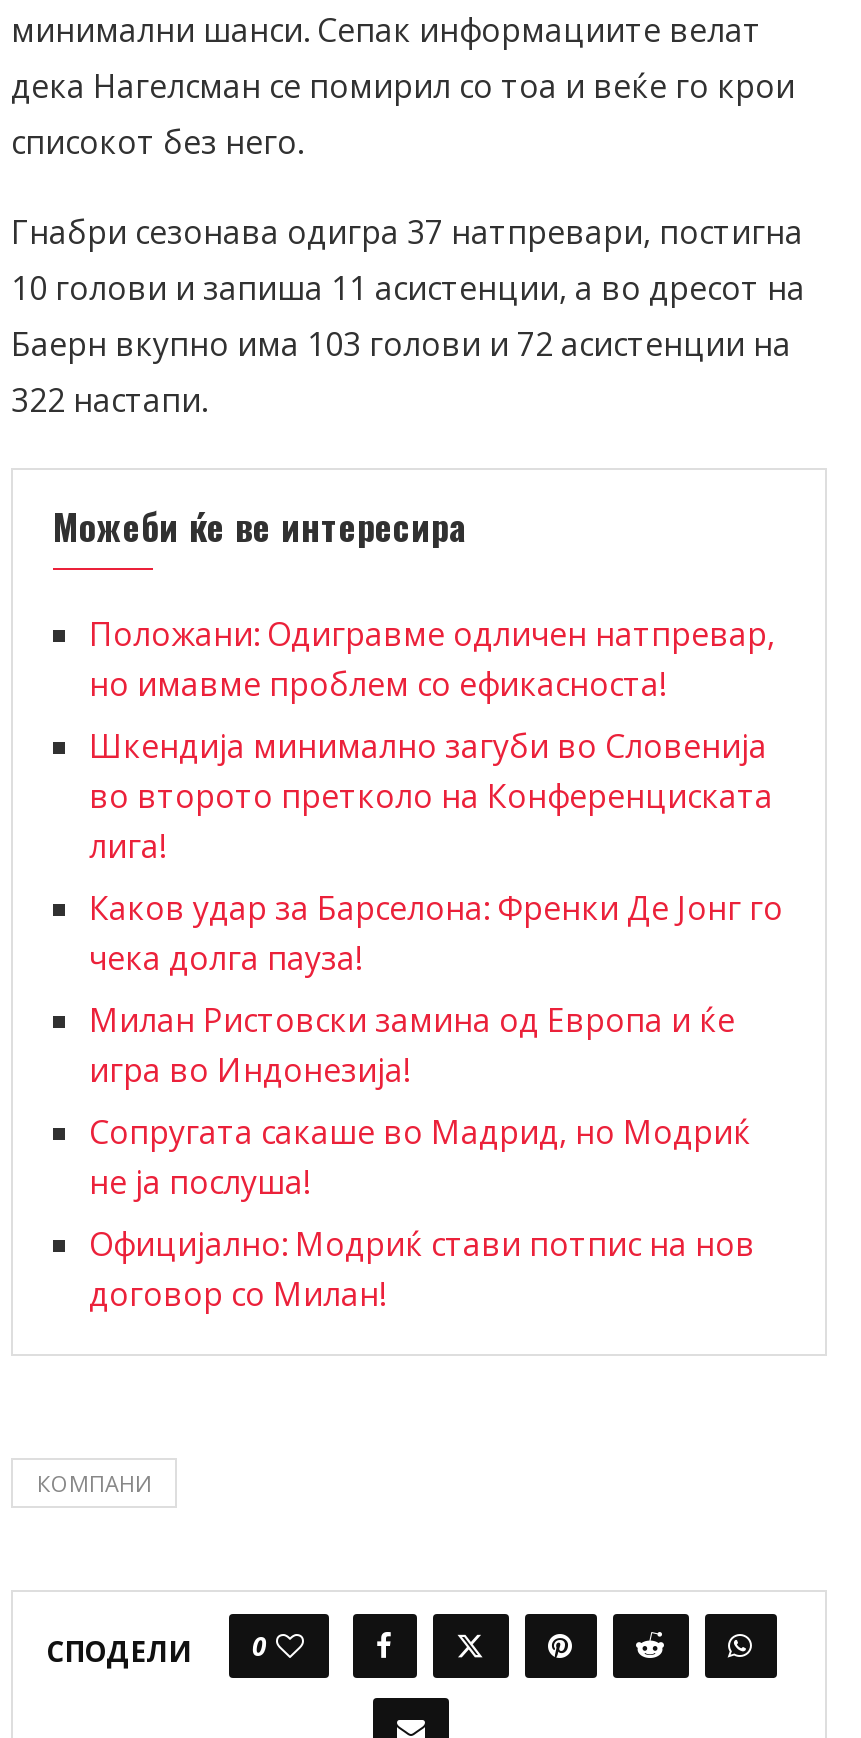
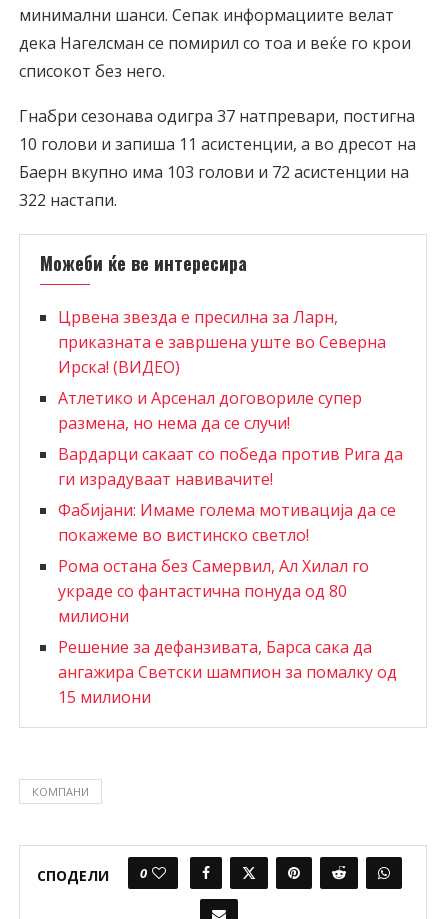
[89,612,783,1316] Положани: Одигравме одличен натпревар, | но имавме проблем со ефикасноста! | Шкендија минимално загуби во Словенија | во второто претколо на Конференциската | лига! | Каков удар за Барселона: Френки Де Јонг го | чека долга пауза! | Милан Ристовски замина од Европа и ќе | игра во Индонезија! | Сопругата сакаше во Мадрид, но Модриќ | не ја послуша! | Официјално: Модриќ стави потпис на нов | договор со Милан! -> [58,306,403,708] Црвена звезда е пресилна за Ларн, | приказната е завршена уште во Северна | Ирска! (ВИДЕО) | Атлетико и Арсенал договориле супер | размена, но нема да се случи! | Вардарци сакаат со победа против Рига да | ги израдуваат навивачите! | Фабијани: Имаме голема мотивација да се | покажеме во вистинско светло! | Рома остана без Самервил, Ал Хилал го | украде со фантастична понуда од 80 | милиони | Решение за дефанзивата, Барса сака да | ангажира Светски шампион за помалку од | 15 милиони

